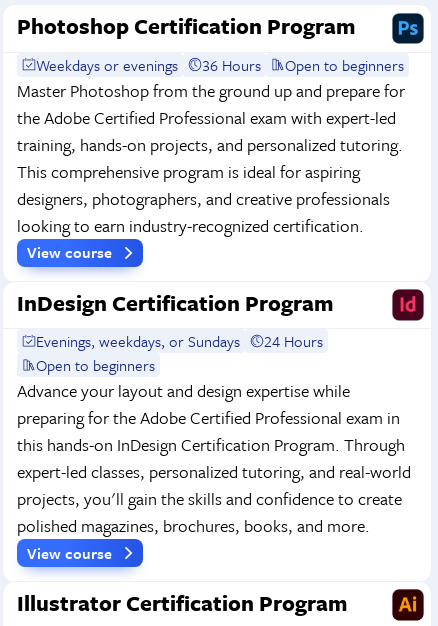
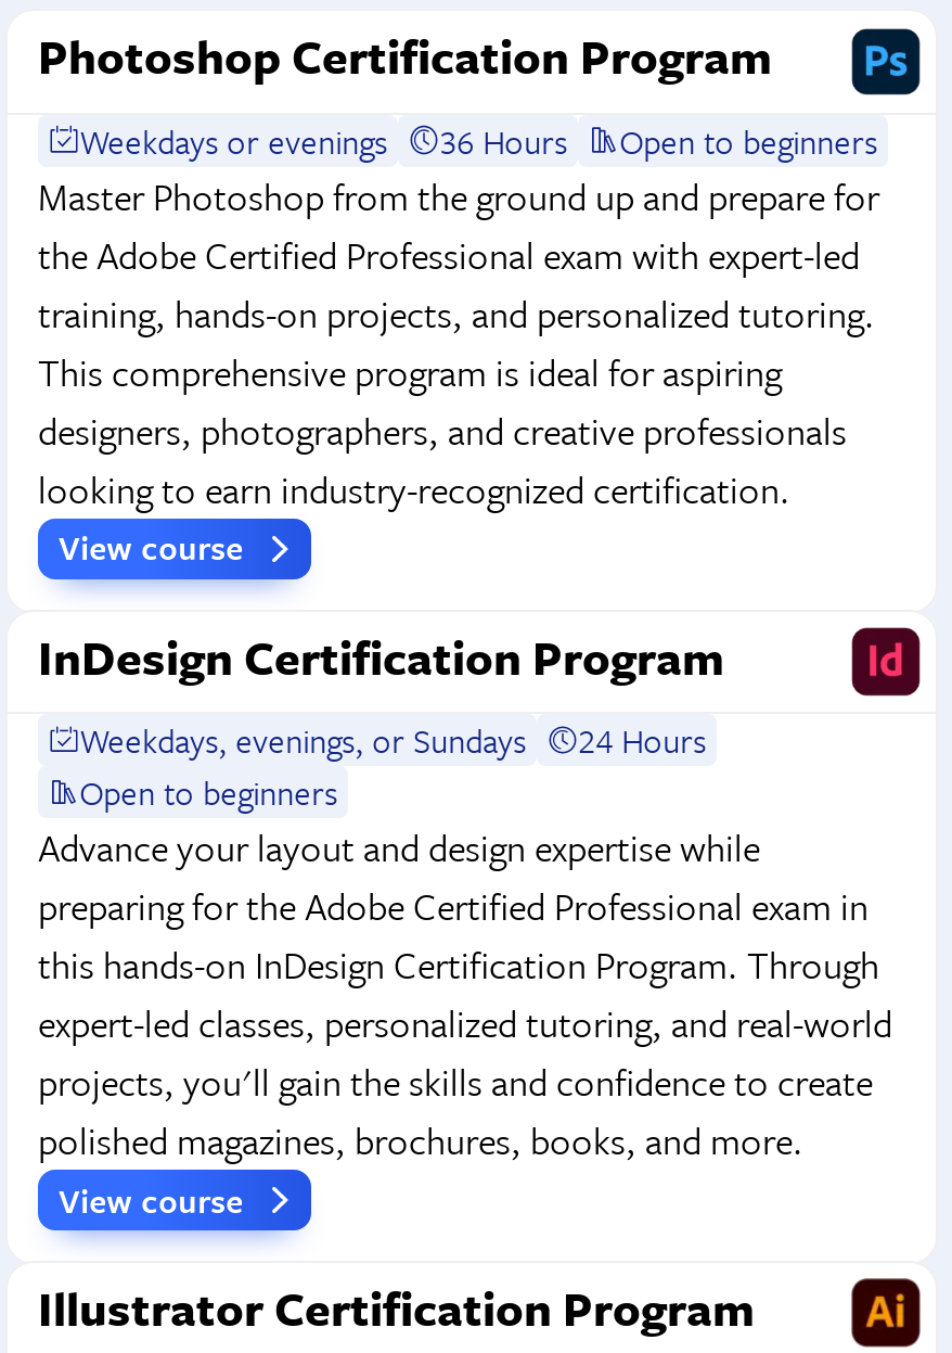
[36,330,240,352] Evenings, weekdays, or Sundays -> [80,716,526,764] Weekdays, evenings, or Sundays

